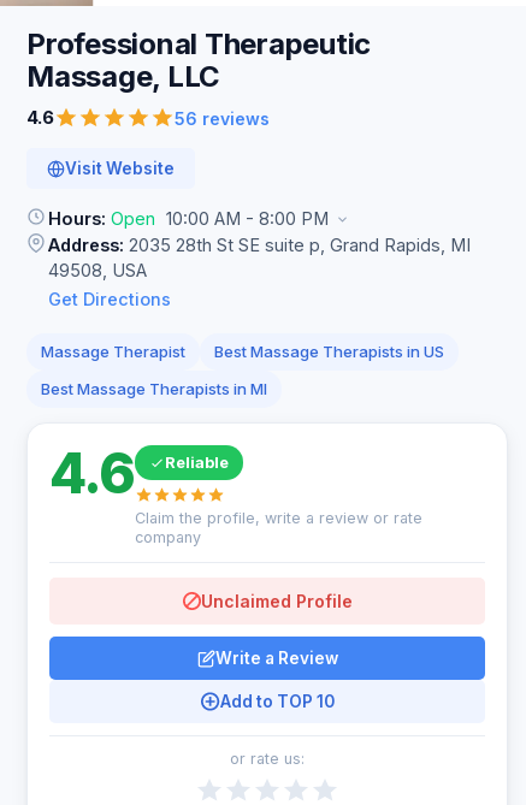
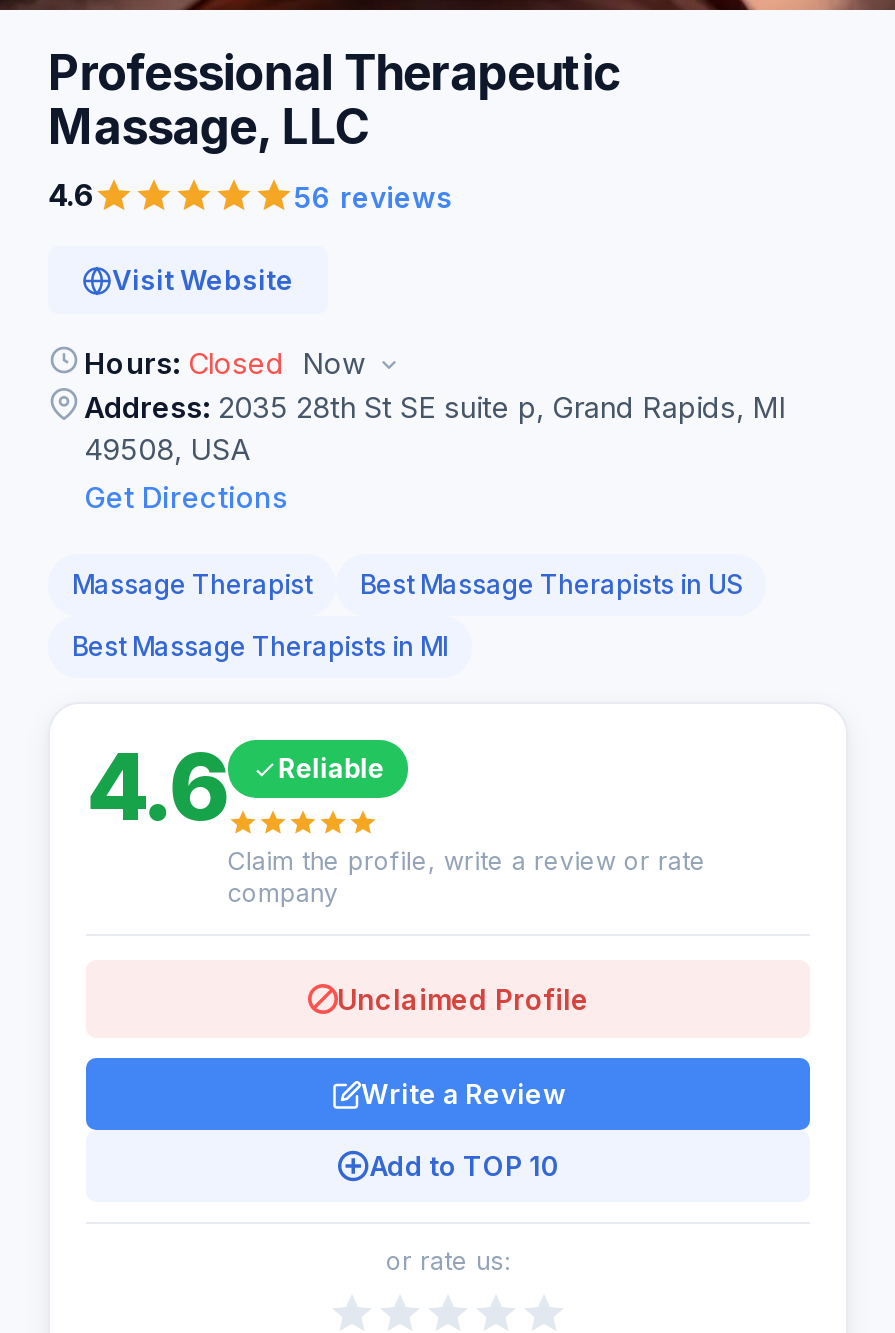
[48,208,333,229] Hours: Open 10:00 AM - 8:00 PM -> [84,346,374,380] Hours: Closed Now

